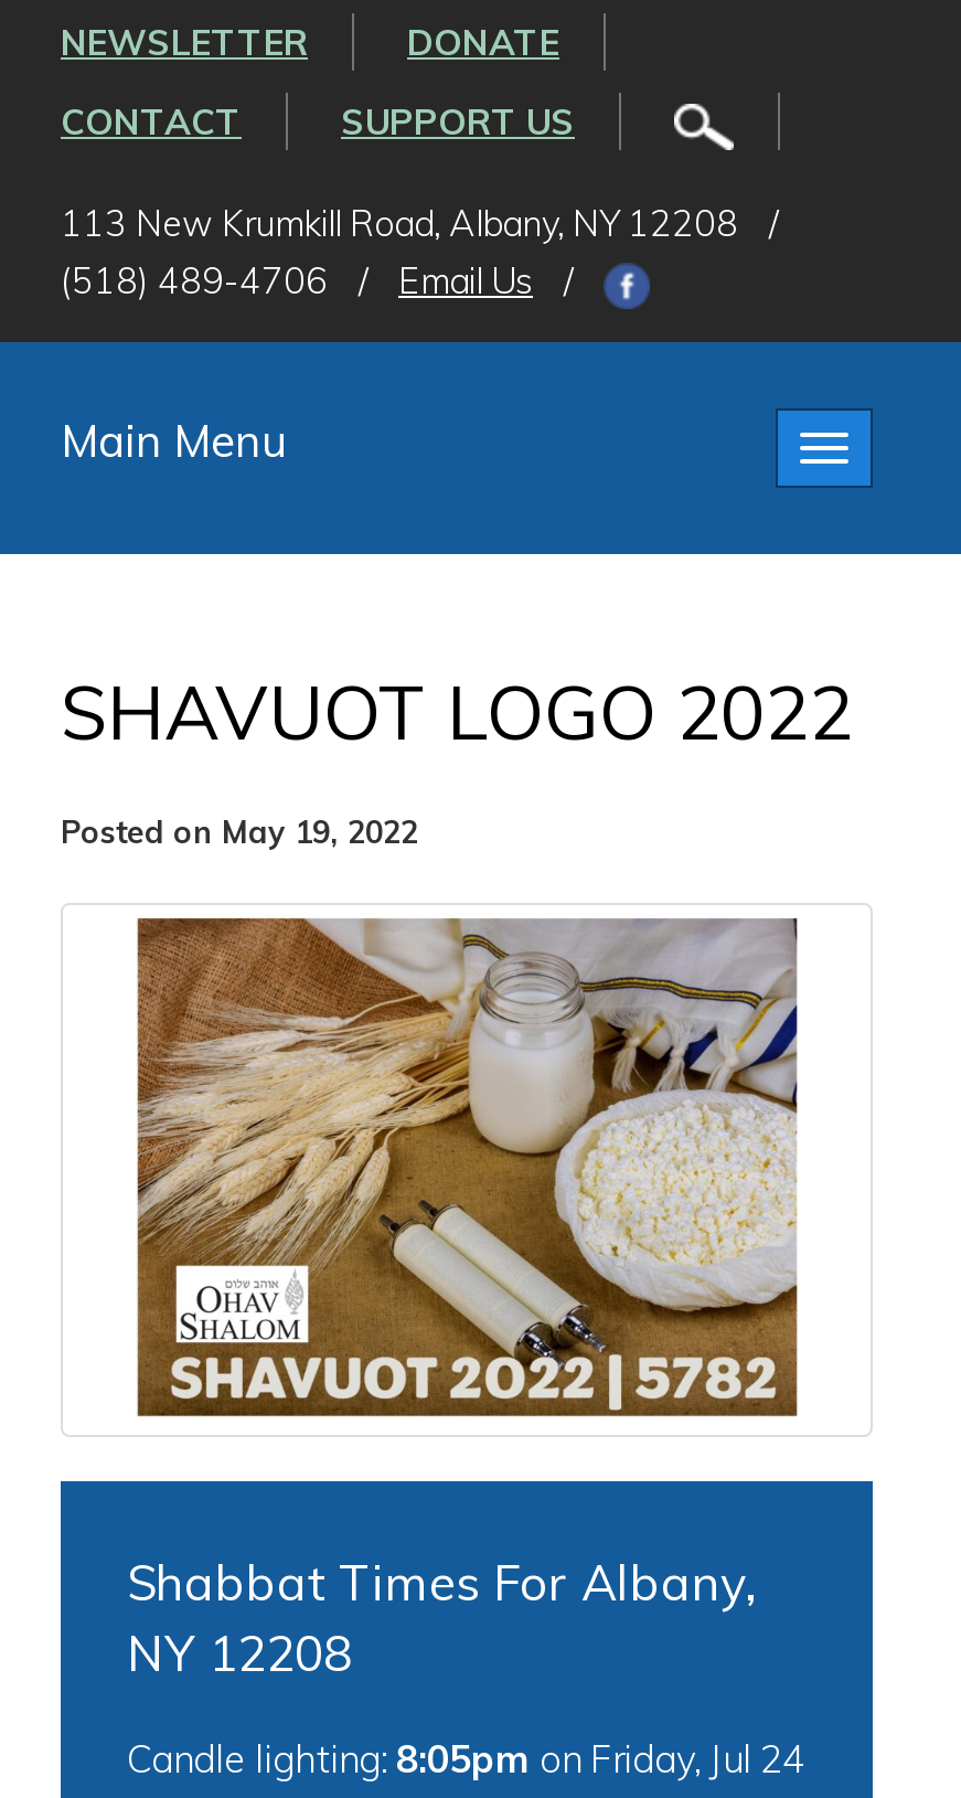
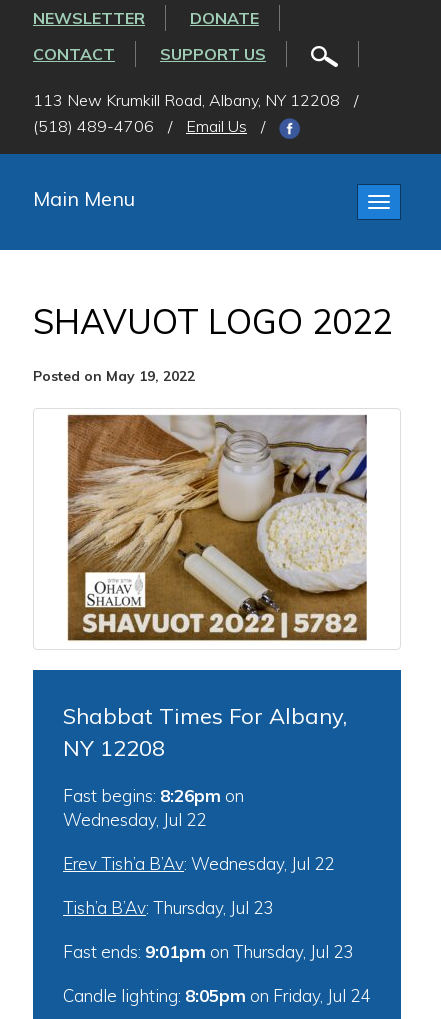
none -> [63,785,353,962] Fast begins: 8:26pm on | Wednesday, Jul 22 | Erev Tish’a B’Av: Wednesday, Jul 22 | Tish’a B’Av: Thursday, Jul 23 | Fast ends: 9:01pm on Thursday, Jul 23

